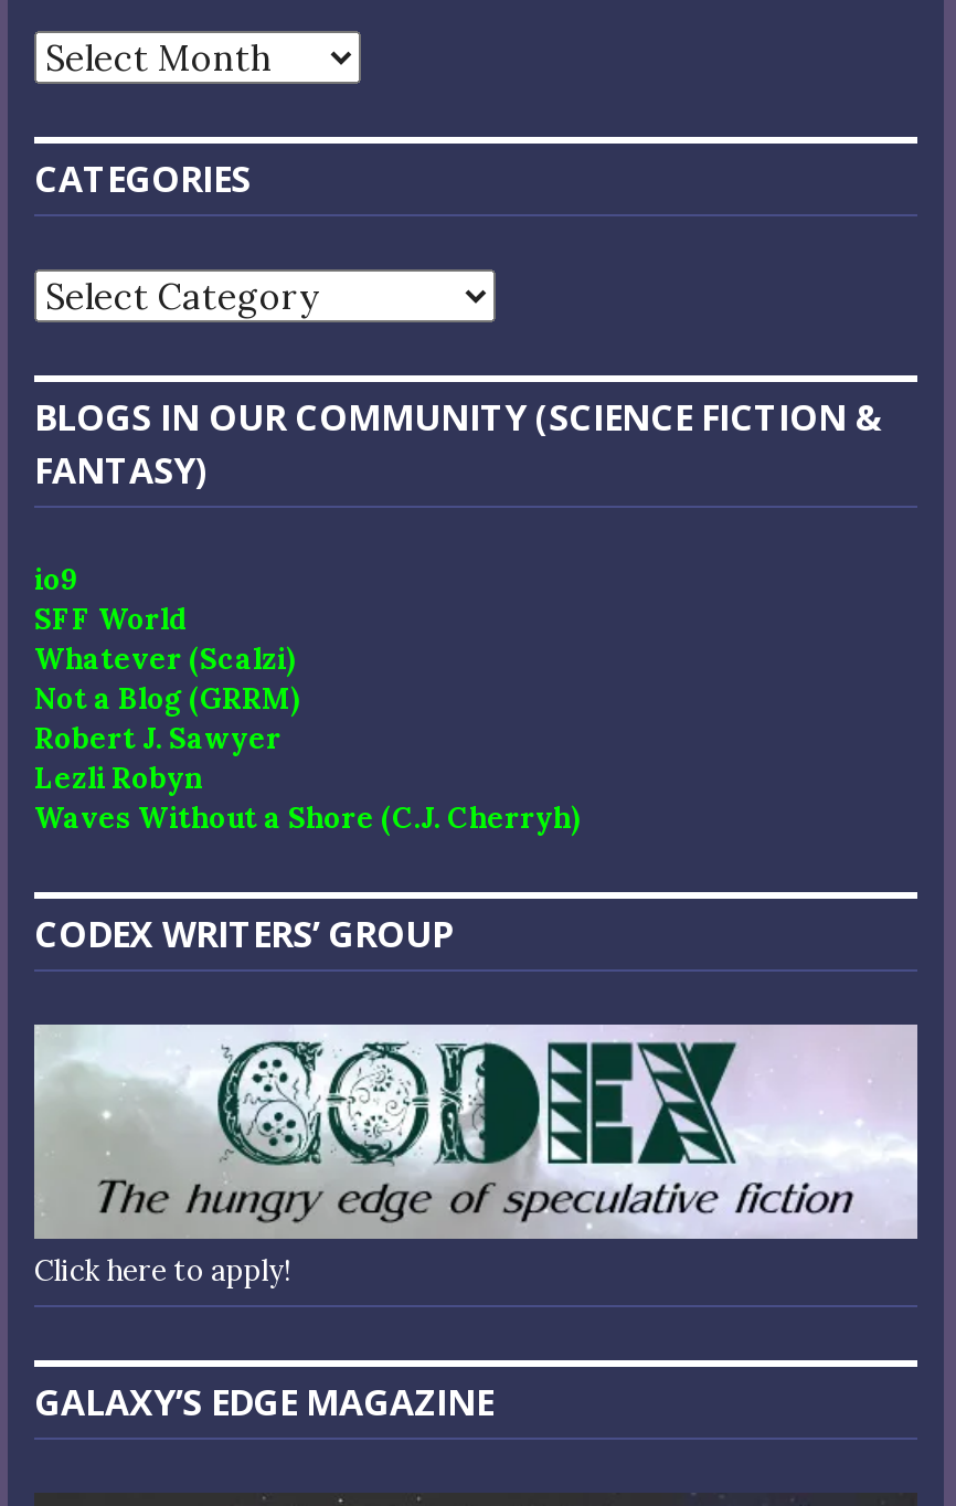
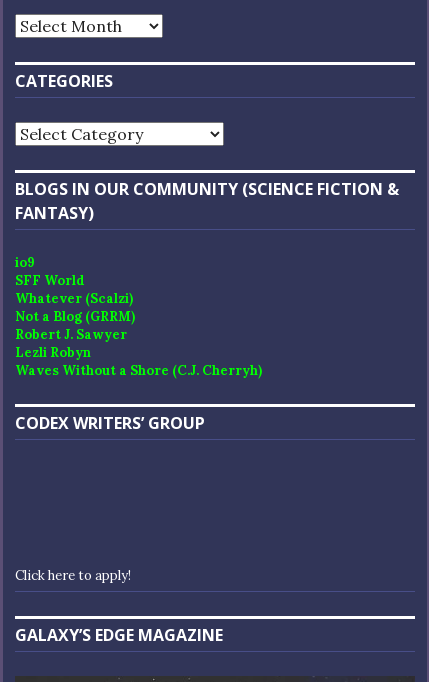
[32,1022,920,1241] [image] -> none

